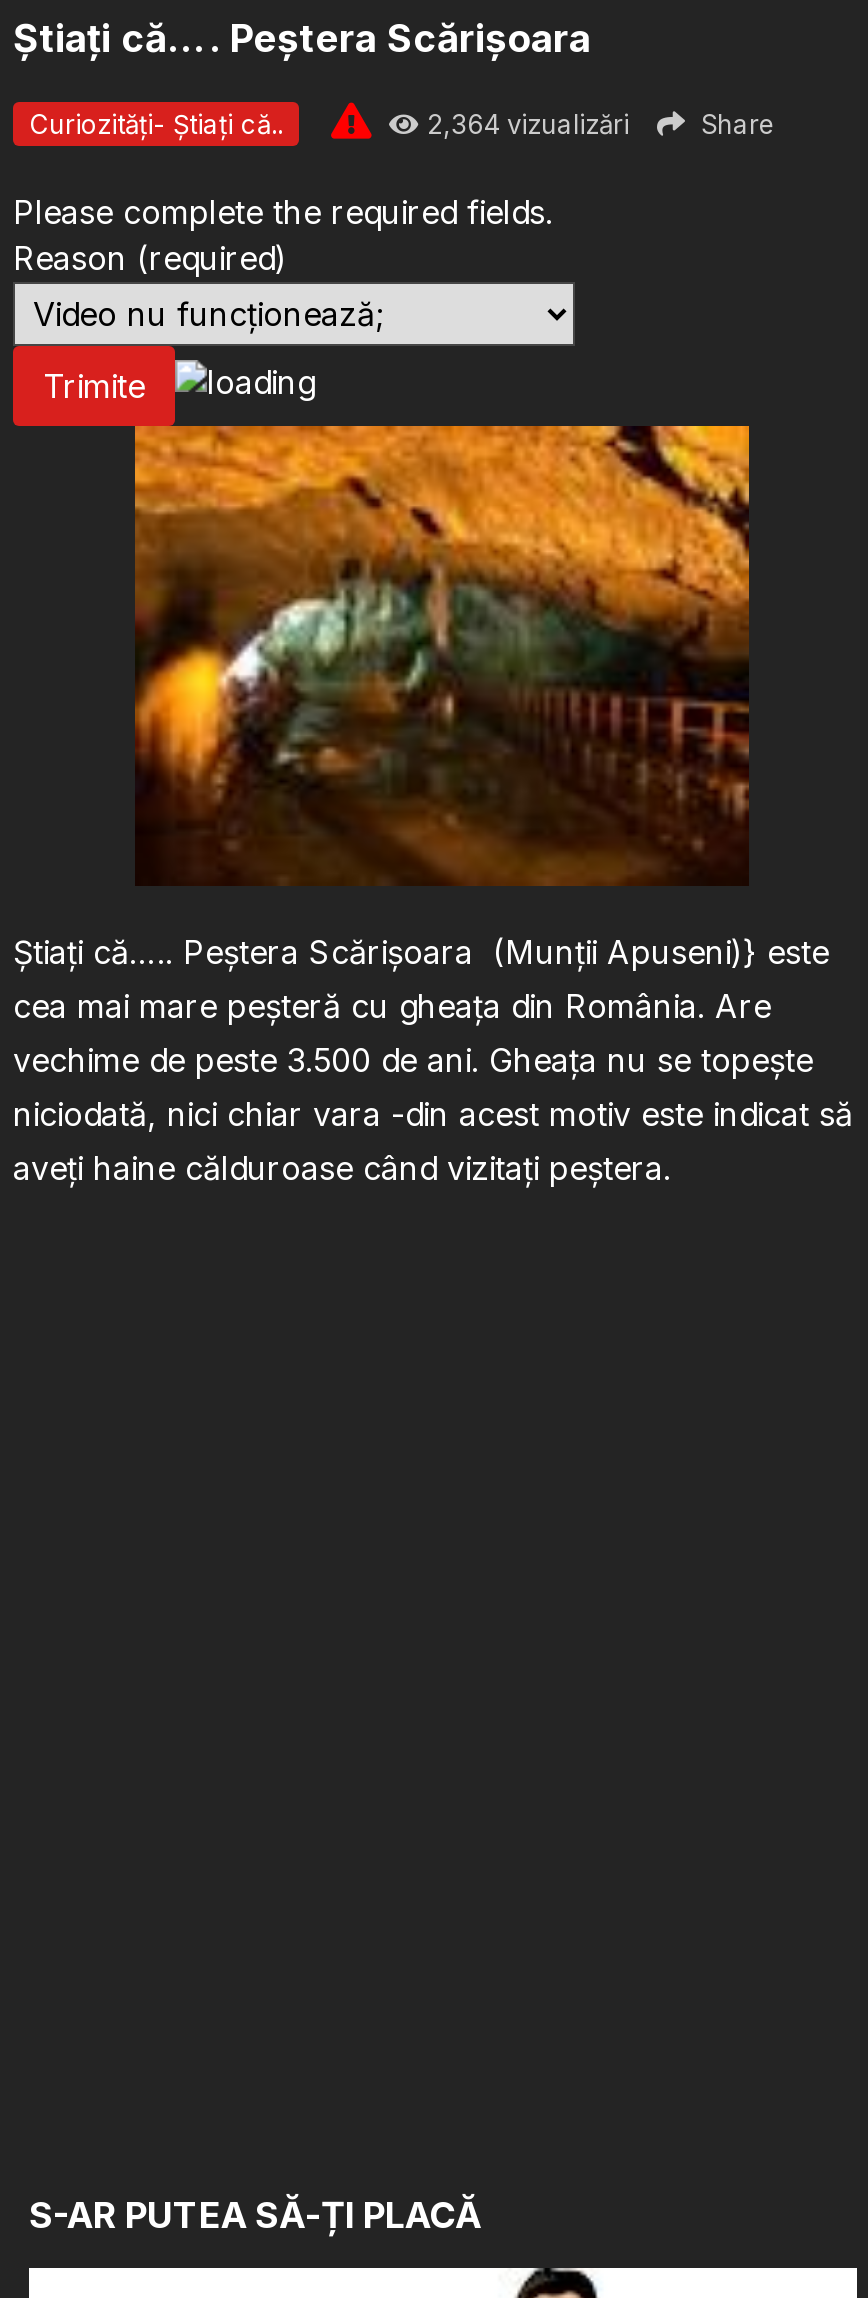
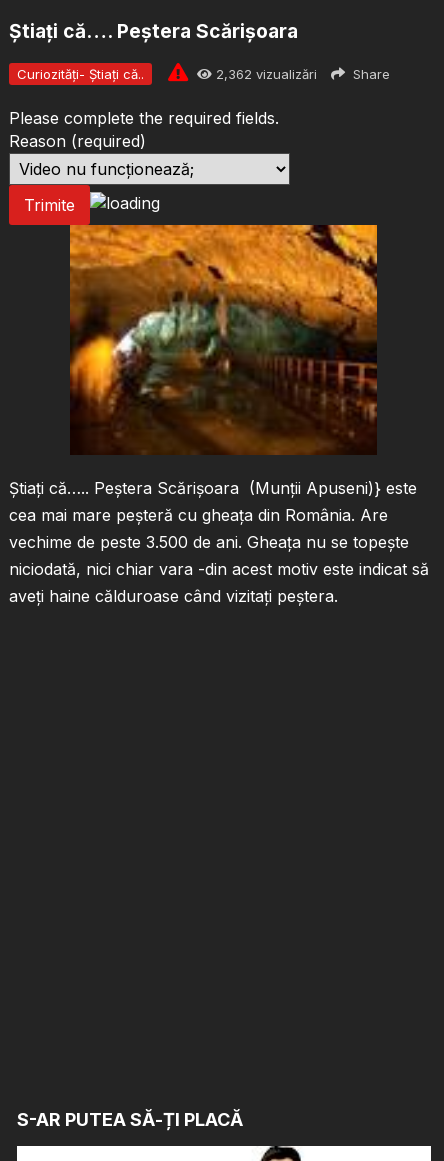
[427,108,775,140] 2,364 vizualizări Share -> [216,66,390,82] 2,362 vizualizări Share

